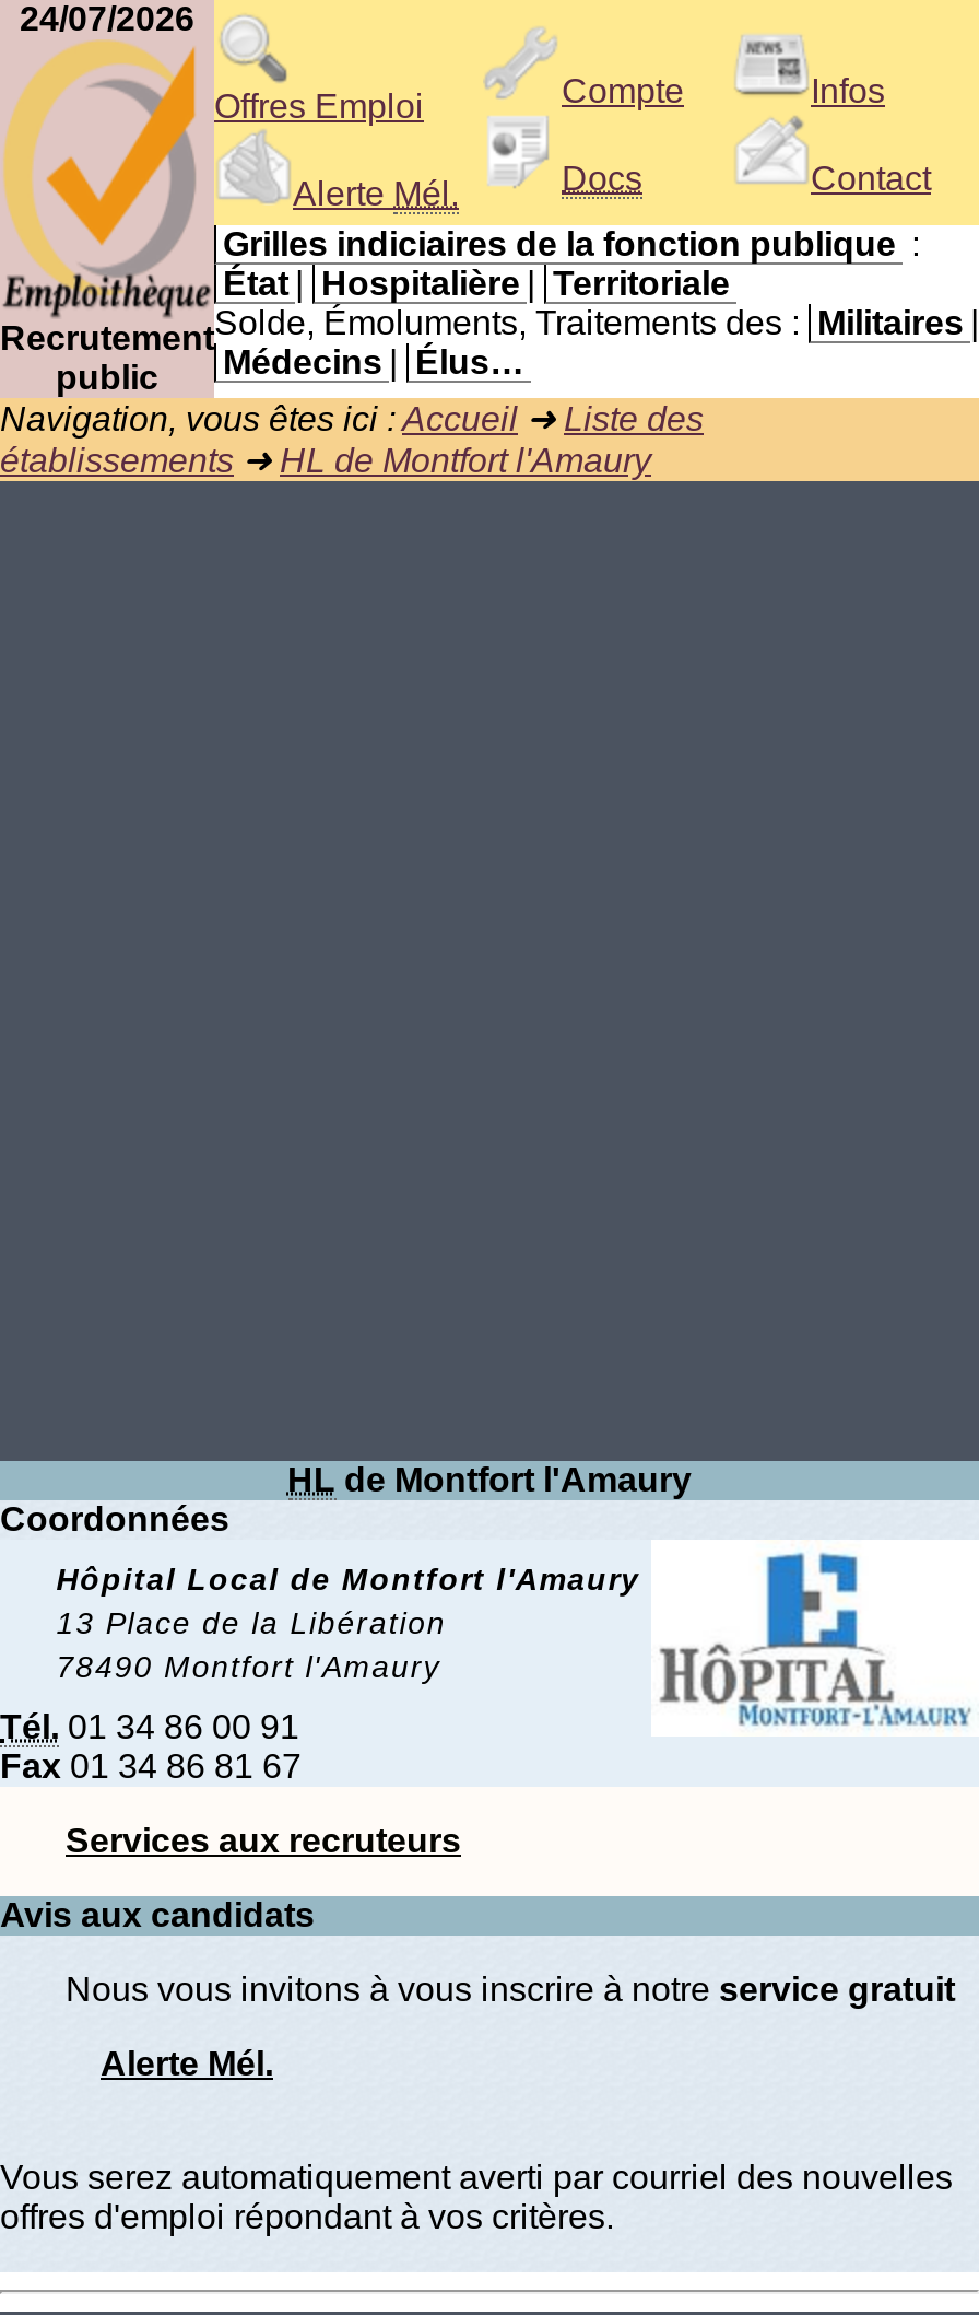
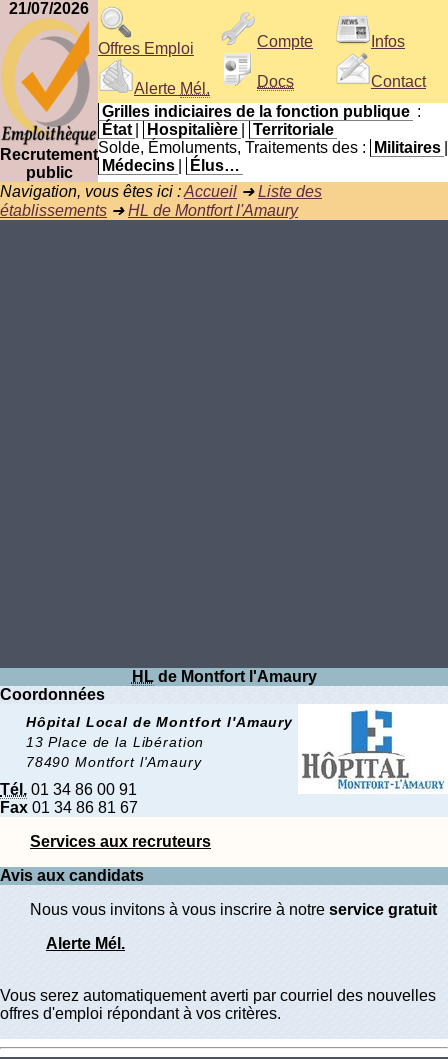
[20,0,194,37] 24/07/2026 -> [9,0,89,17] 21/07/2026

